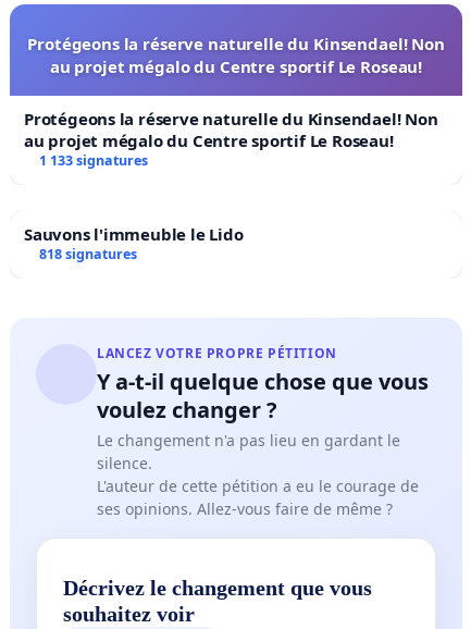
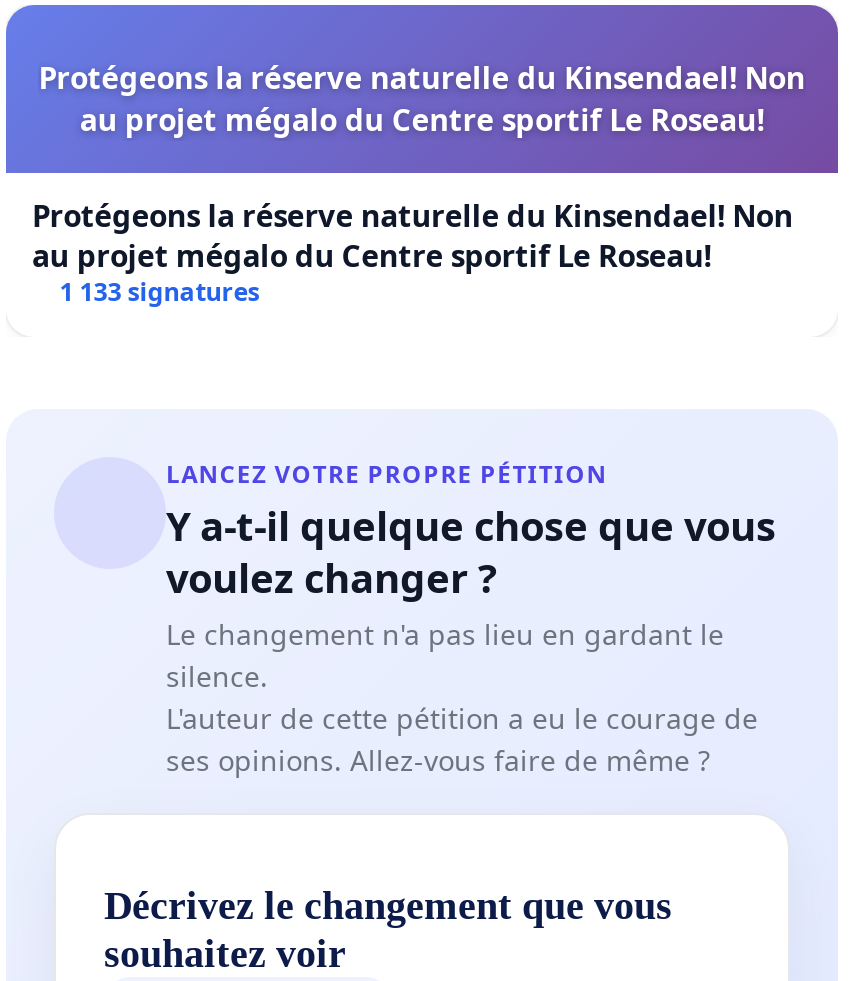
[24,223,243,263] Sauvons l'immeuble le Lido | 818 signatures -> none

